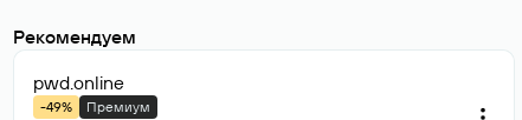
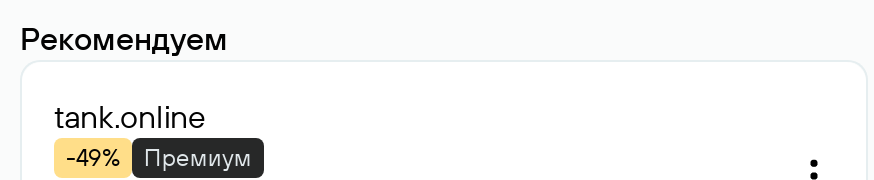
[33,71,124,94] pwd.online -> [54,96,206,136] tank.online

